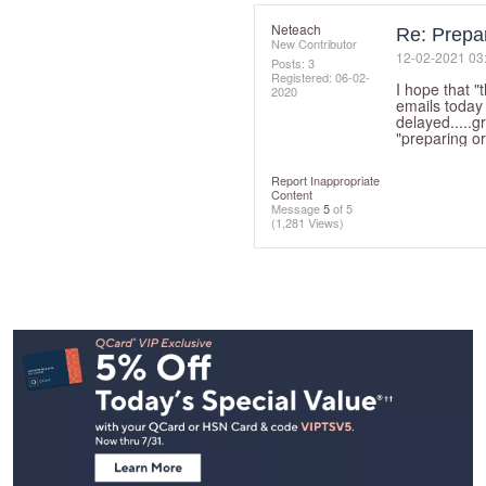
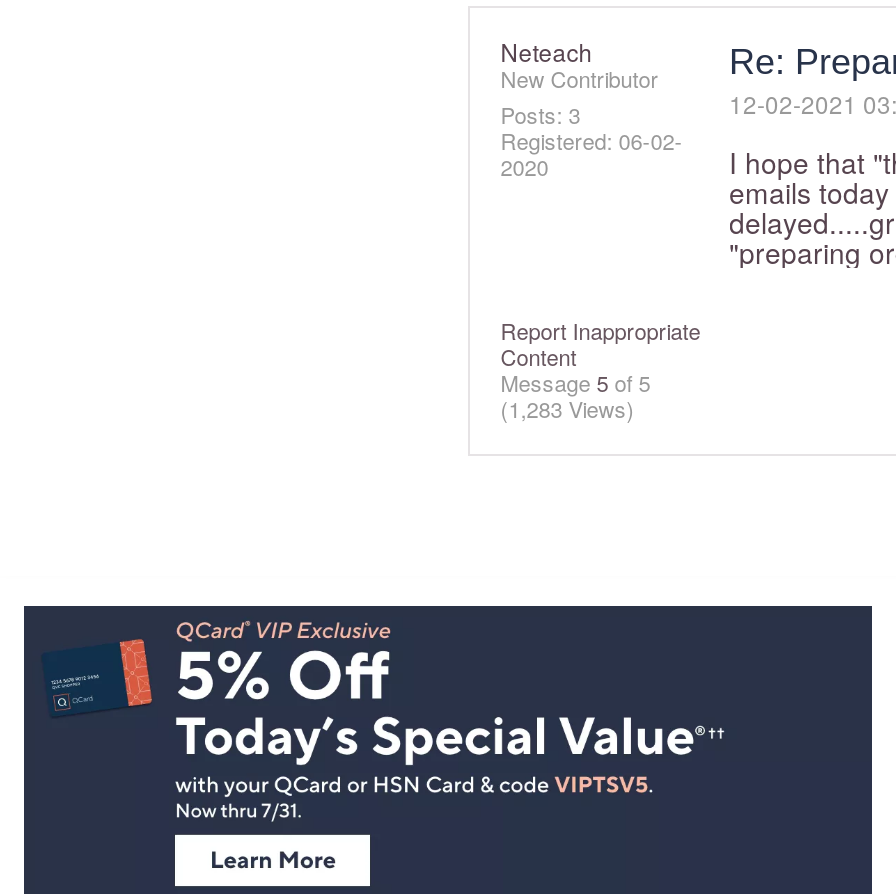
[271,214,344,231] (1,281 Views) -> [500,392,634,424] (1,283 Views)

